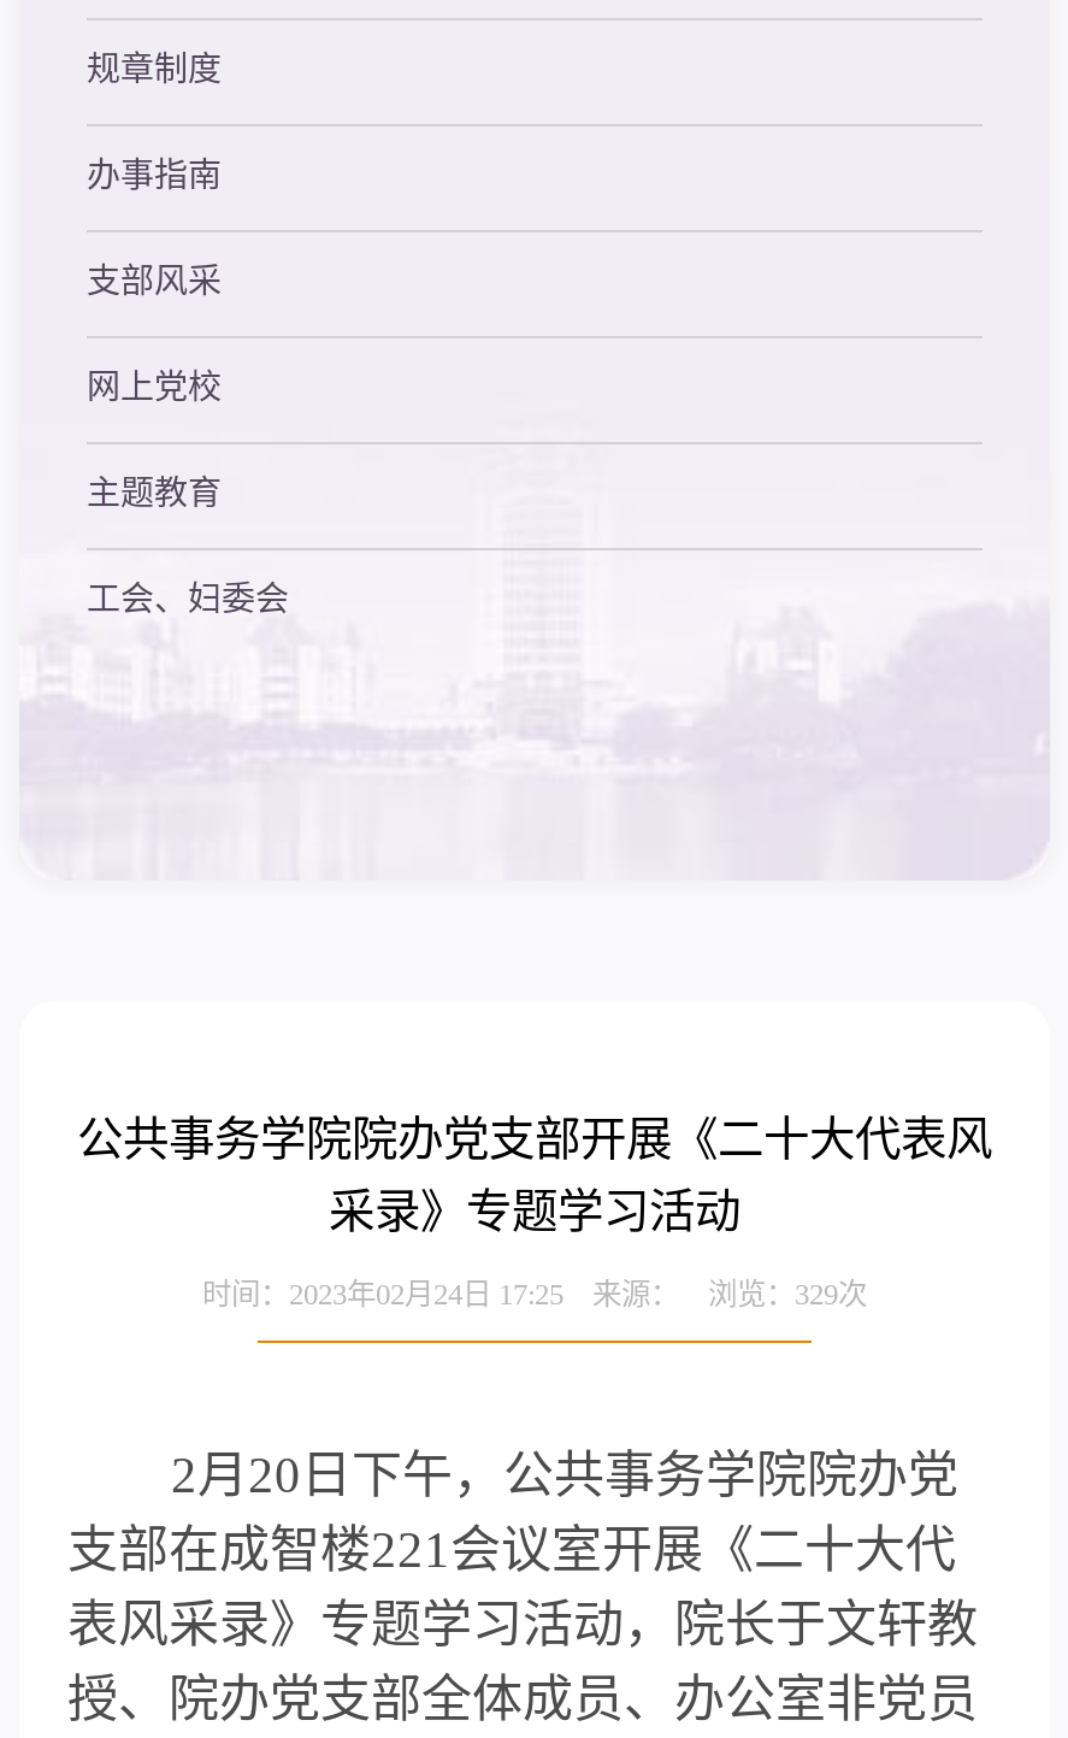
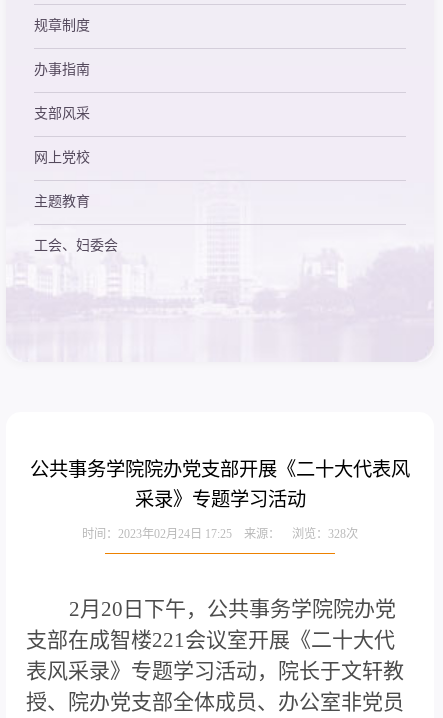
[202,1280,867,1312] 时间：2023年02月24日 17:25 来源： 浏览：329次 -> [82,528,358,541] 时间：2023年02月24日 17:25 来源： 浏览：328次

